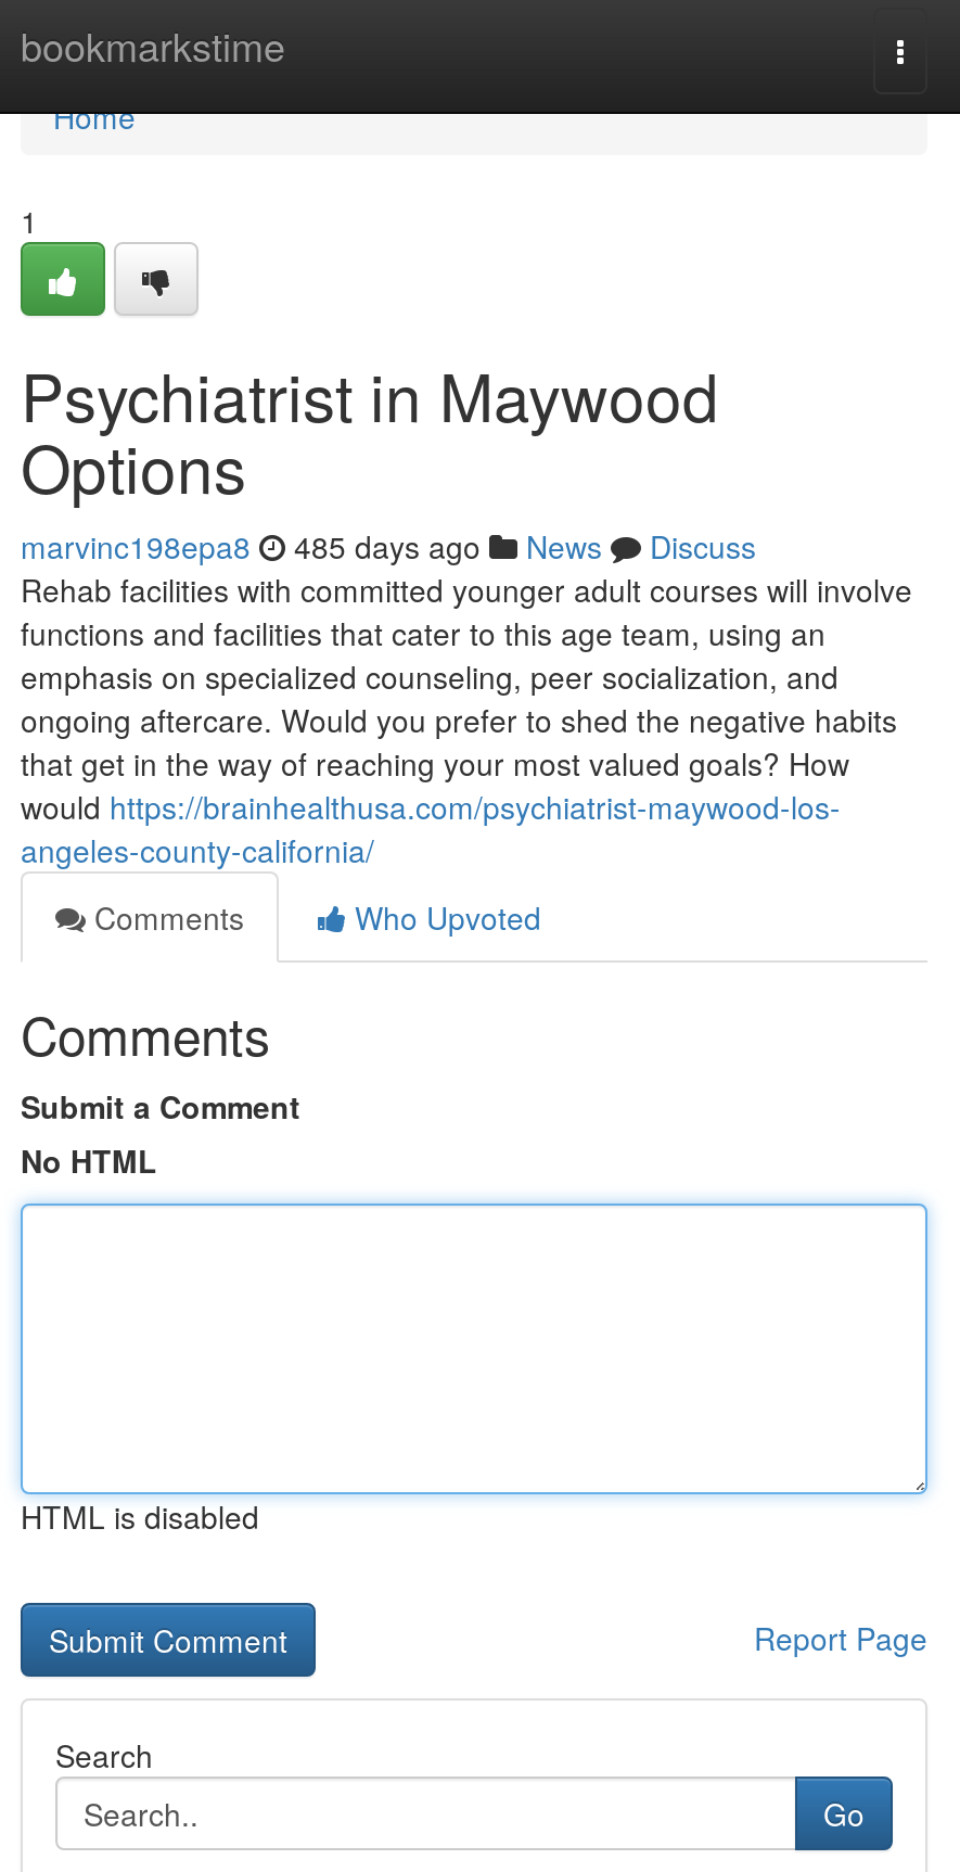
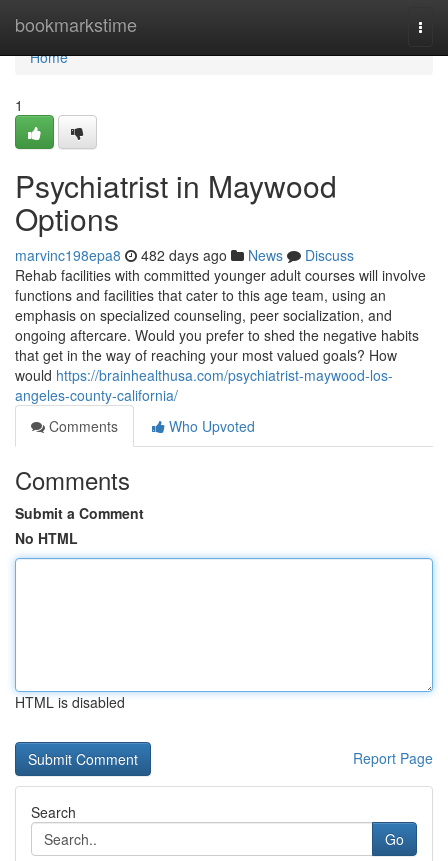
[21,524,756,568] marvinc198epa8 485 days ago News Discuss -> [15,245,354,265] marvinc198epa8 482 days ago News Discuss

